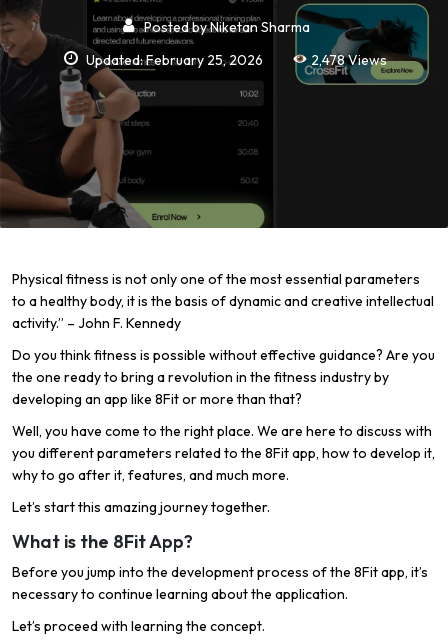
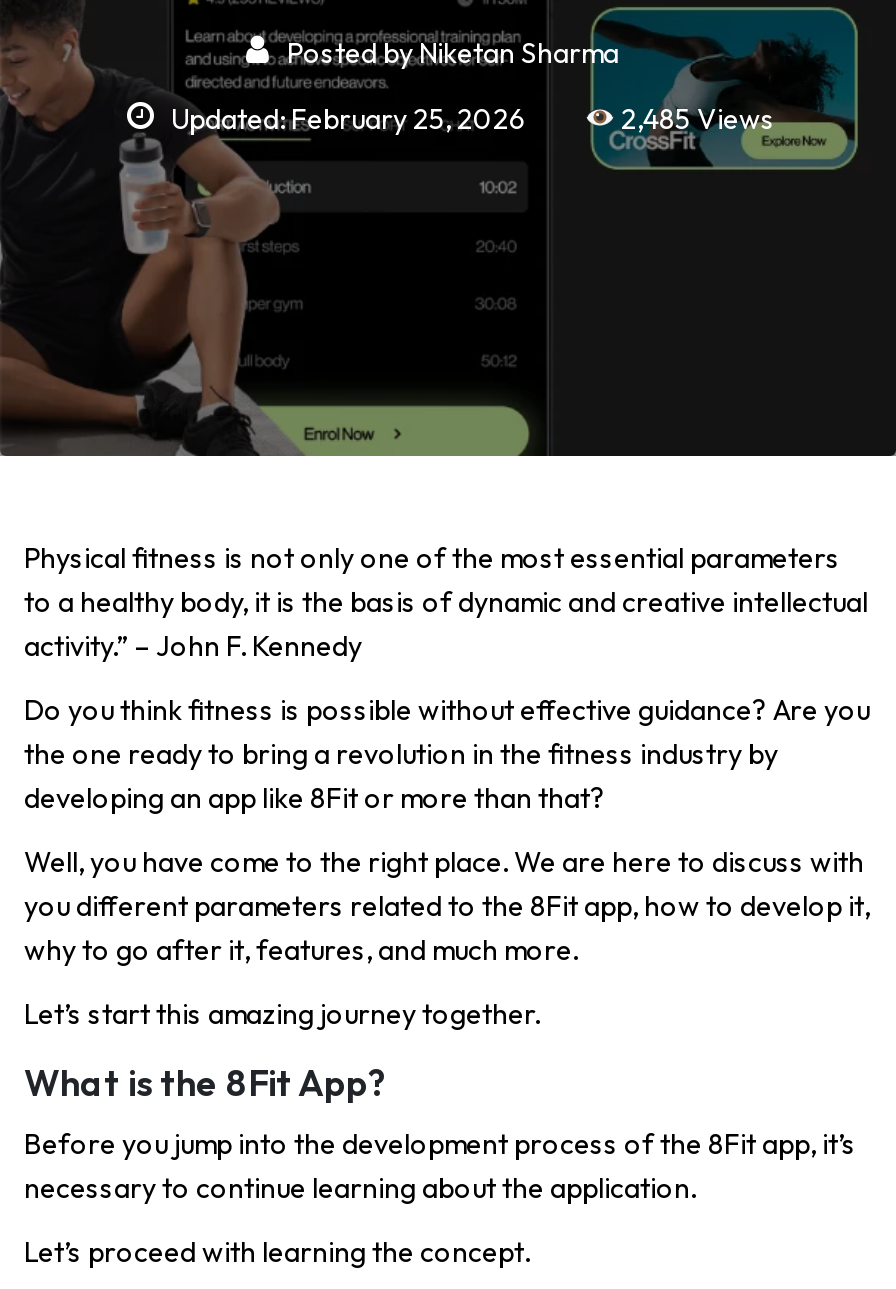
[308,50,387,68] 2,478 Views -> [615,101,775,137] 2,485 Views

